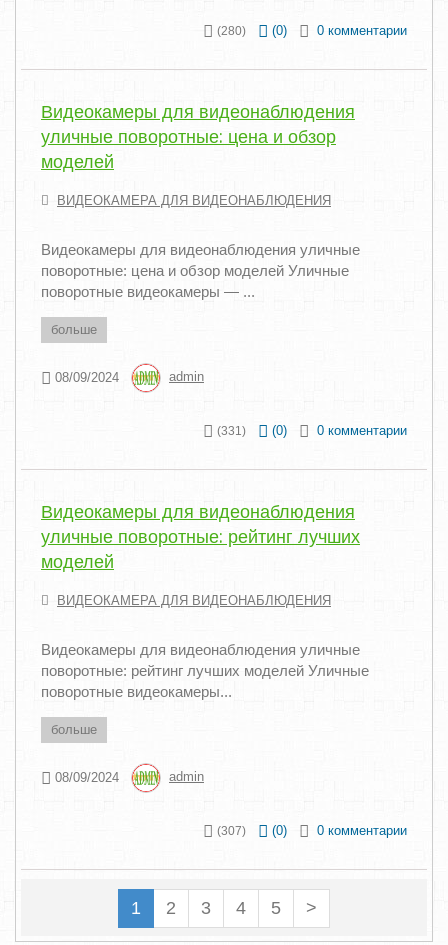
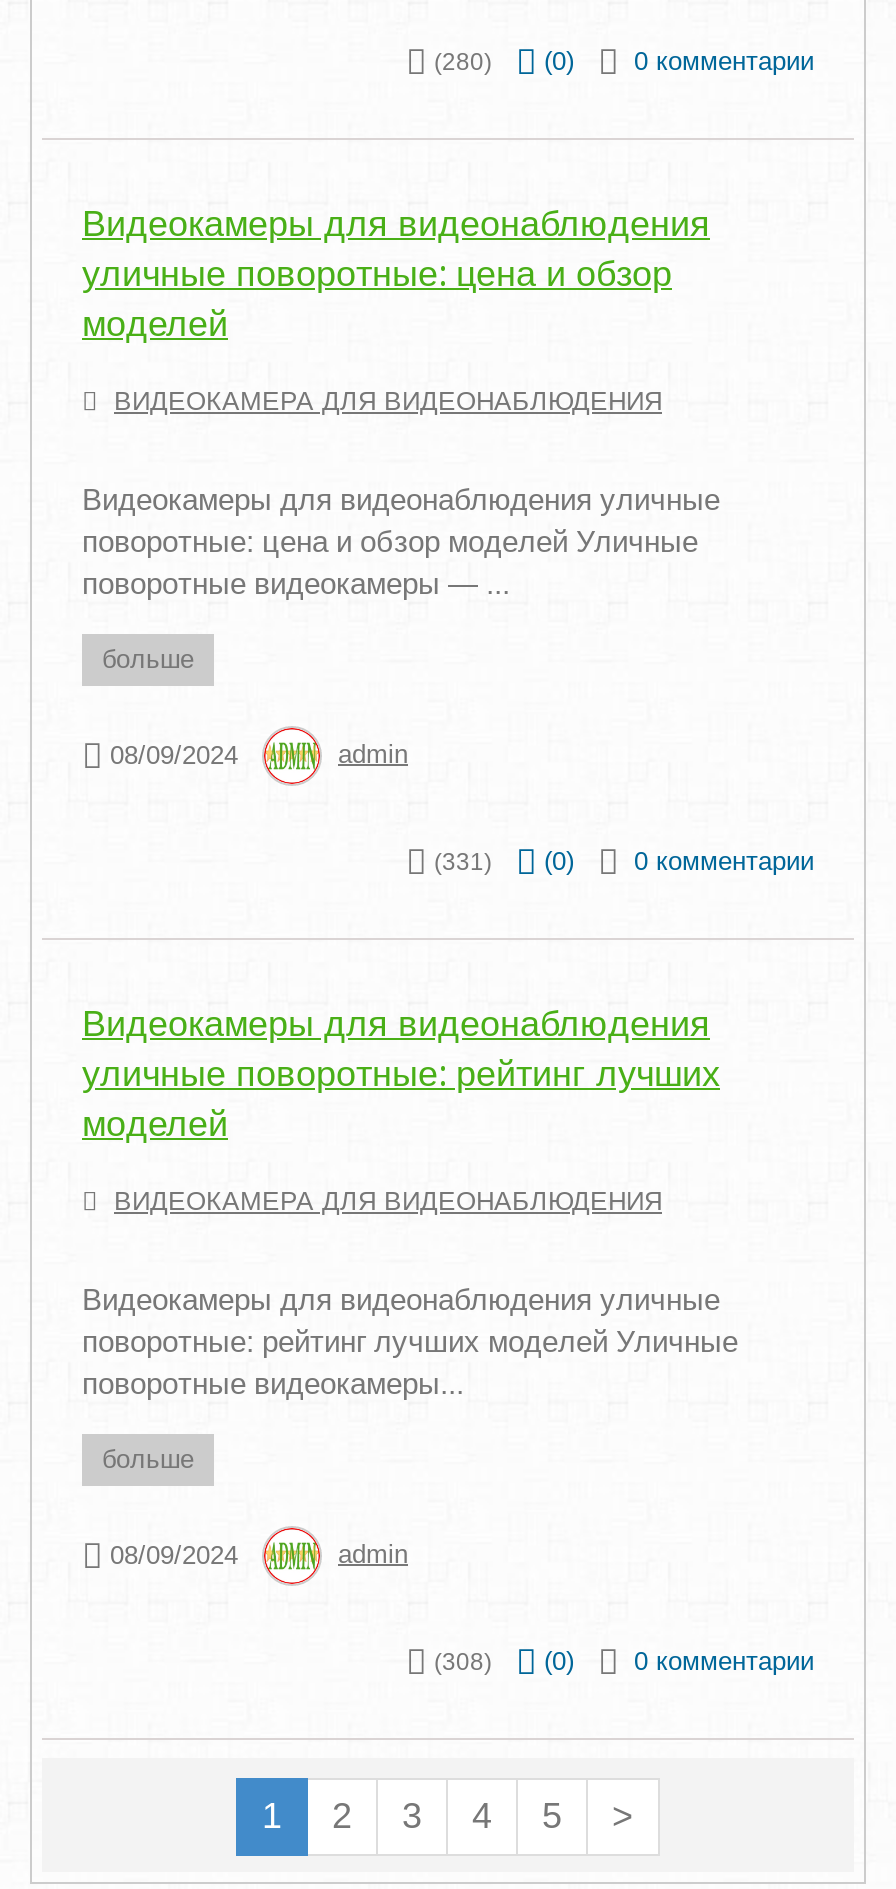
[217,823,407,838] (307) (0) 0 комментарии -> [434,1646,814,1676] (308) (0) 0 комментарии

